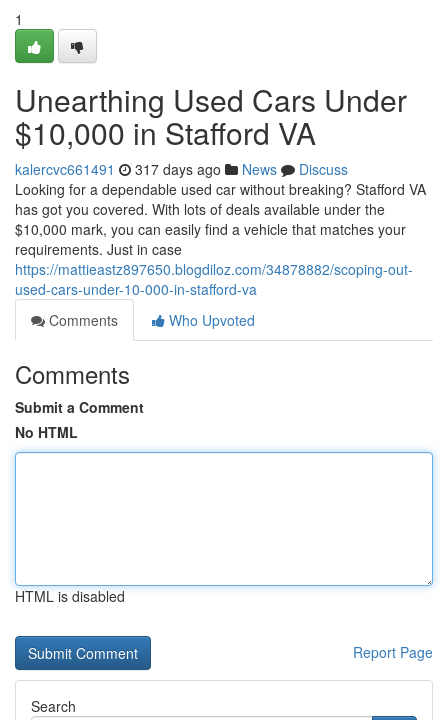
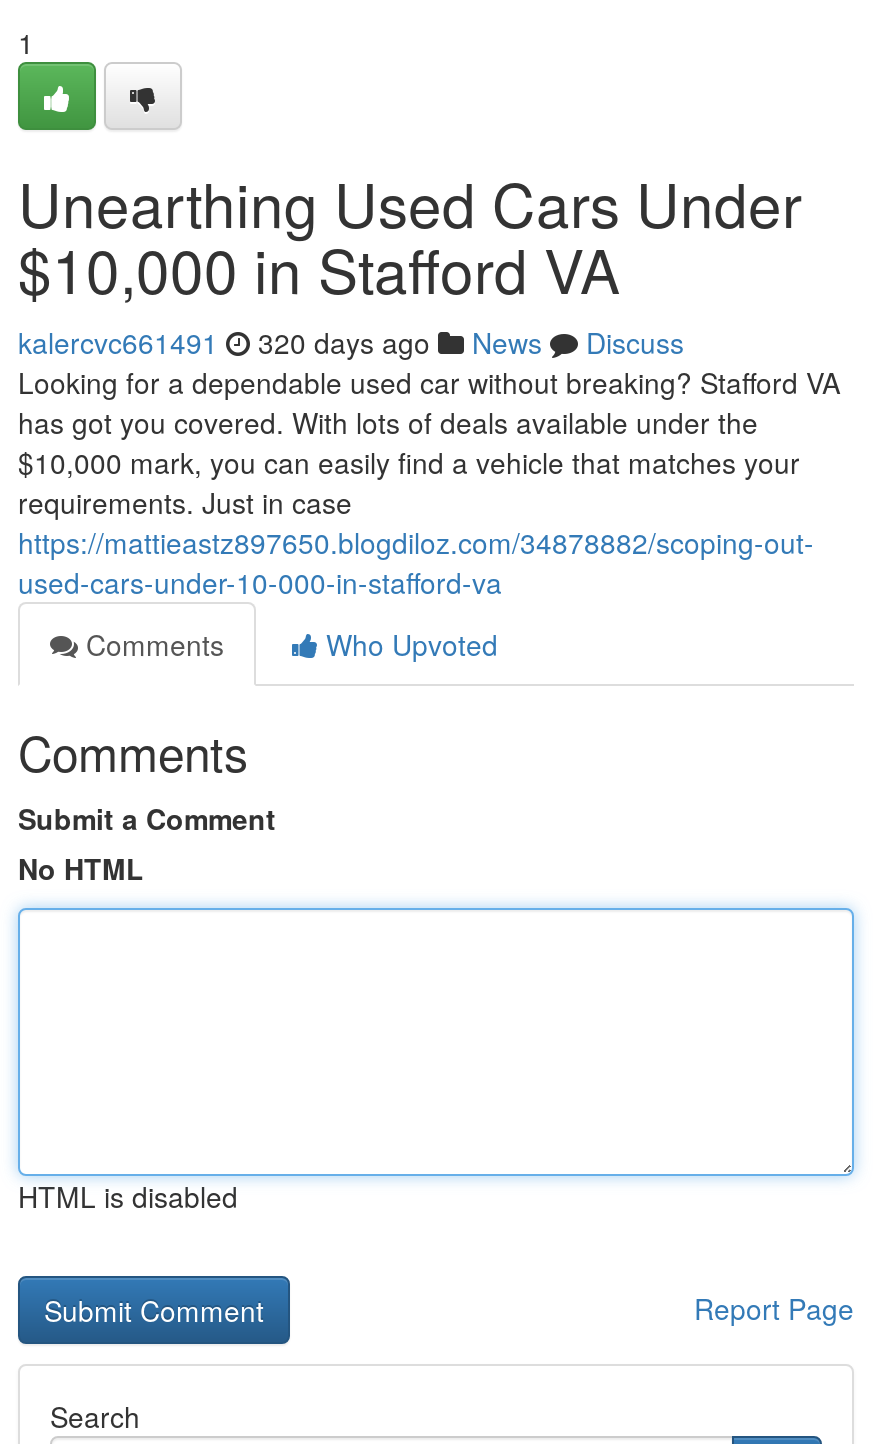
[15,159,348,179] kalercvc661491 317 days ago News Discuss -> [18,322,684,362] kalercvc661491 320 days ago News Discuss

